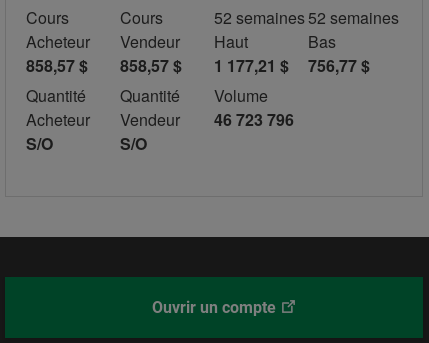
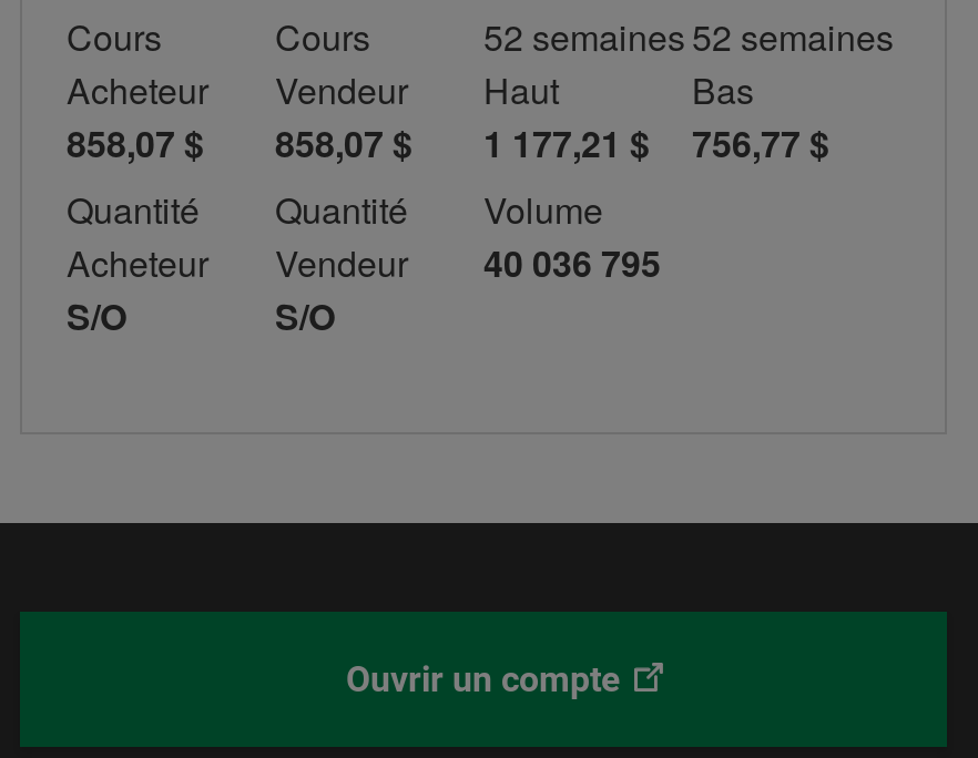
[26,54,88,77] 858,57 $ -> [67,117,204,168] 858,07 $
[120,54,182,77] 858,57 $ -> [275,117,412,168] 858,07 $
[26,108,294,131] Acheteur Vendeur 46 723 796 -> [67,237,661,288] Acheteur Vendeur 40 036 795

